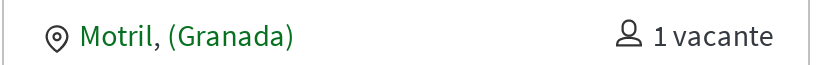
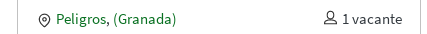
[79,16,295,54] Motril, (Granada) -> [56,9,177,28] Peligros, (Granada)

